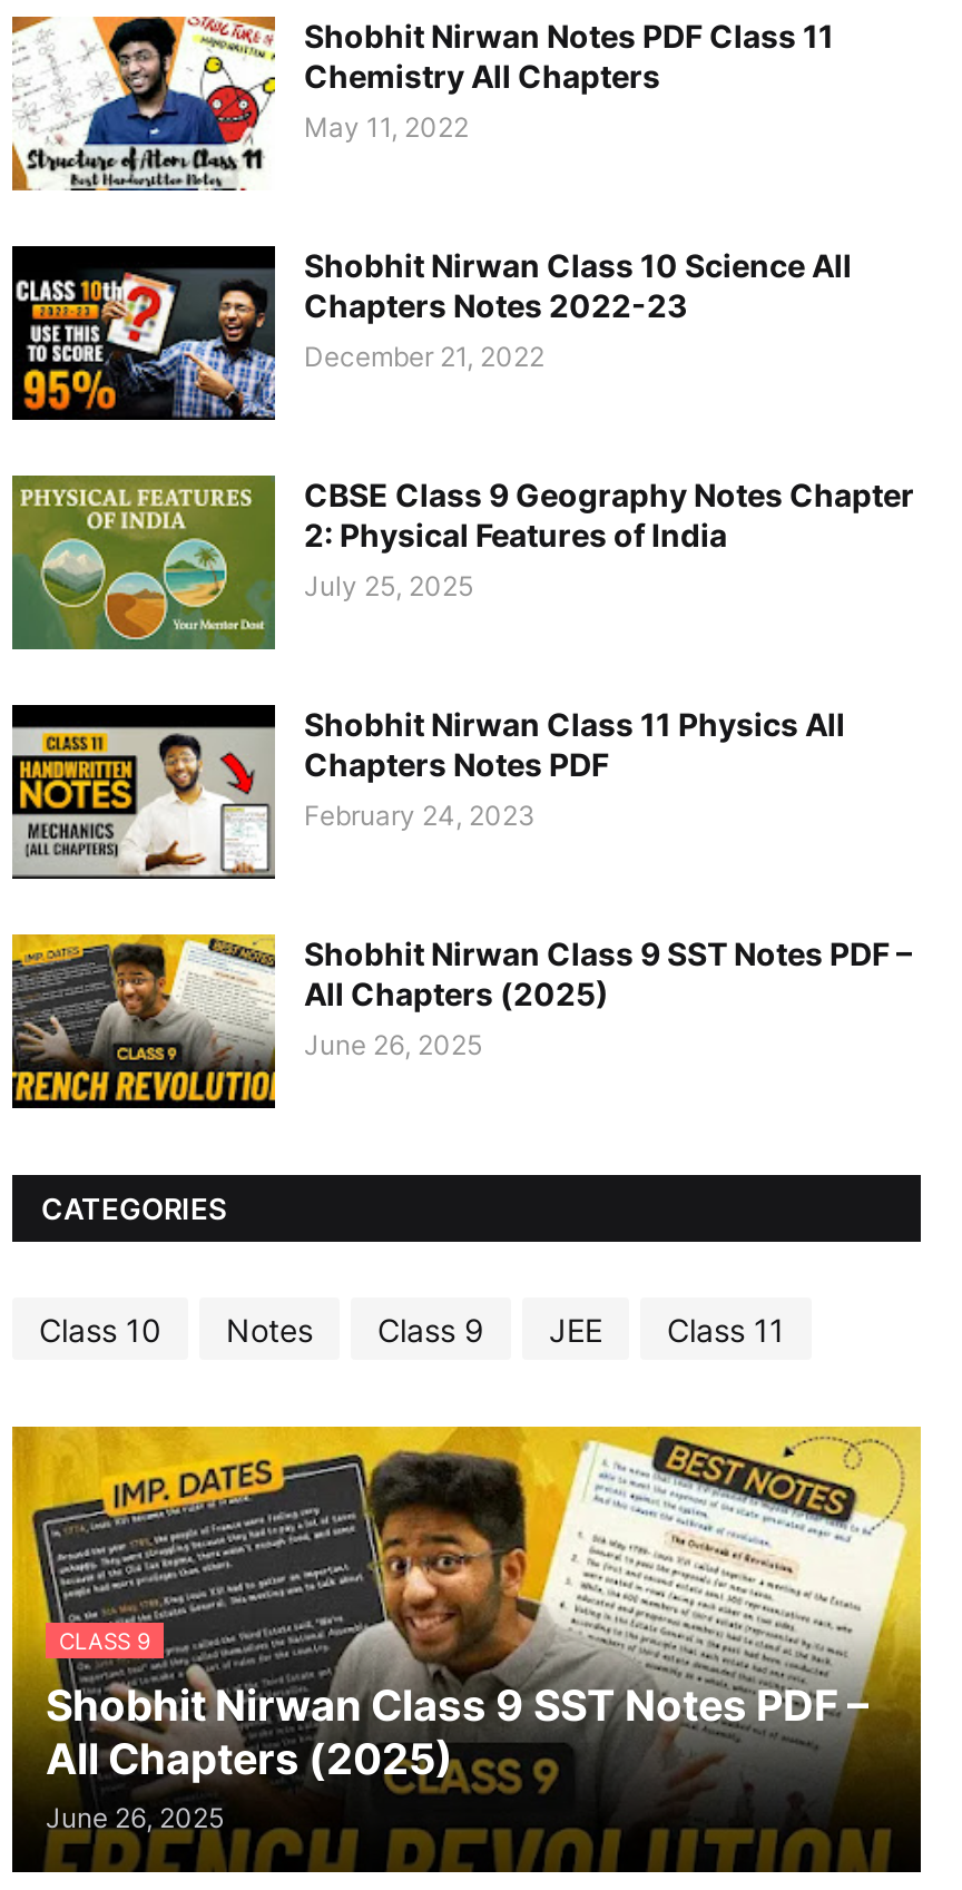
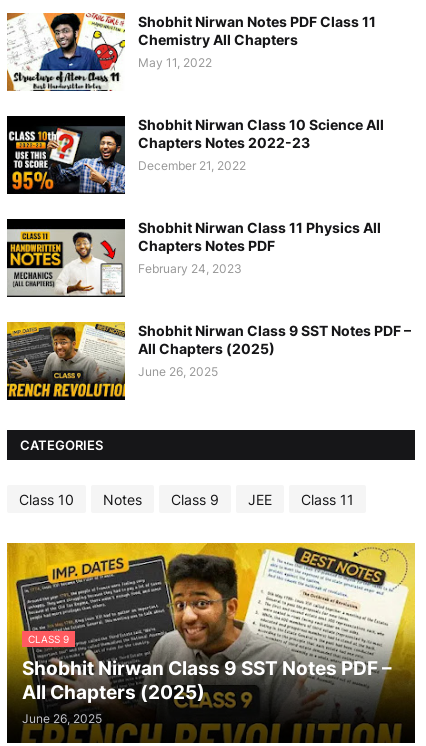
[10,473,914,649] [image] | CBSE Class 9 Geography Notes Chapter | 2: Physical Features of India | July 25, 2025 -> none

